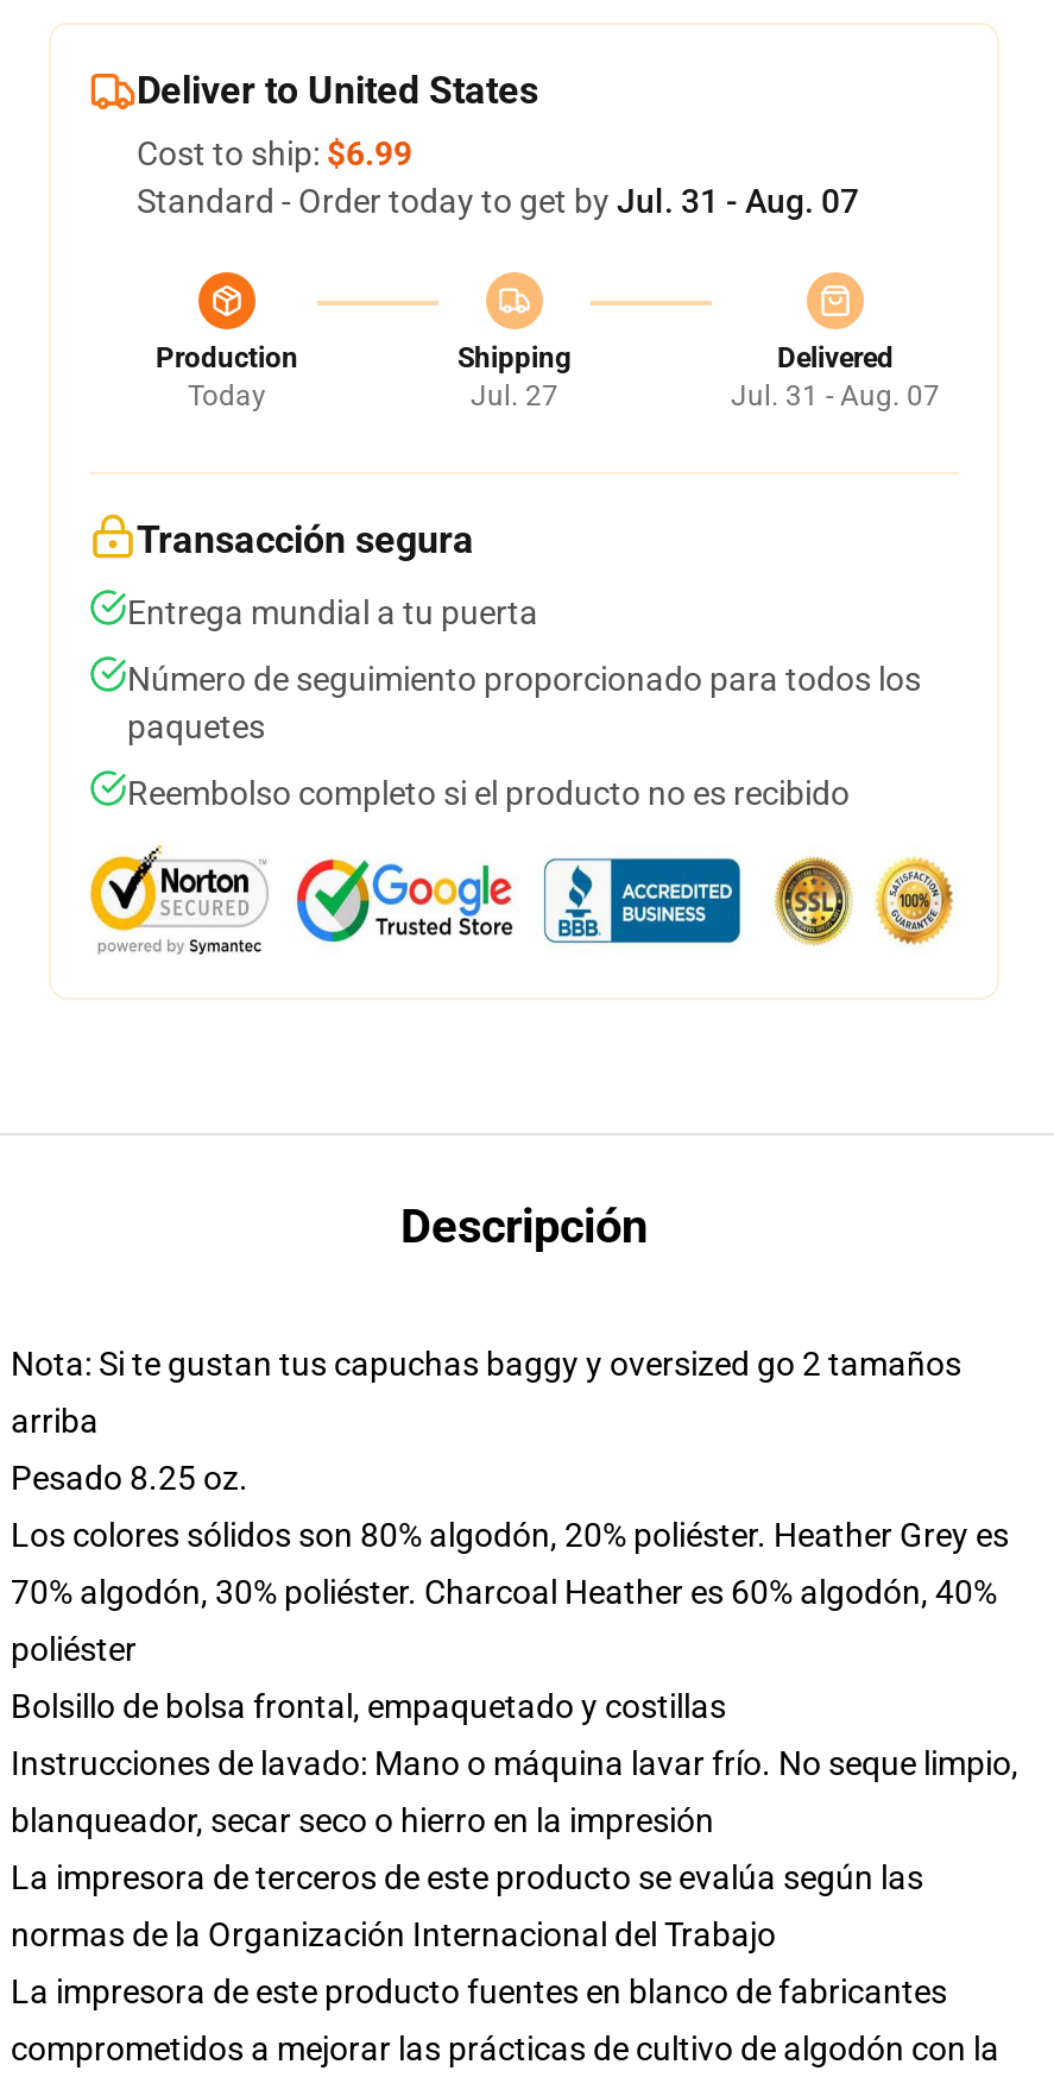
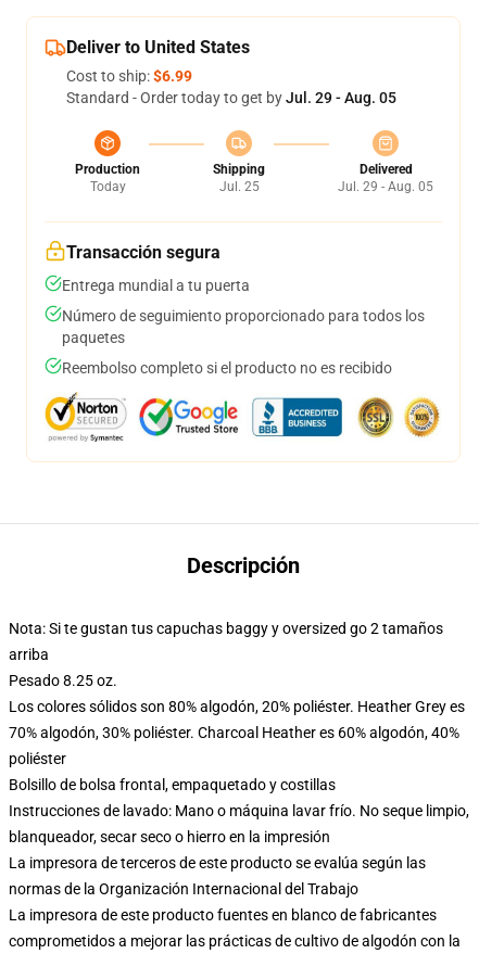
[137,182,859,220] Standard - Order today to get by Jul. 31 - Aug. 07 -> [66,89,396,106] Standard - Order today to get by Jul. 29 - Aug. 05
[471,379,558,413] Jul. 27 -> [219,179,259,194] Jul. 25
[731,379,940,413] Jul. 31 - Aug. 07 -> [338,179,433,194] Jul. 29 - Aug. 05

